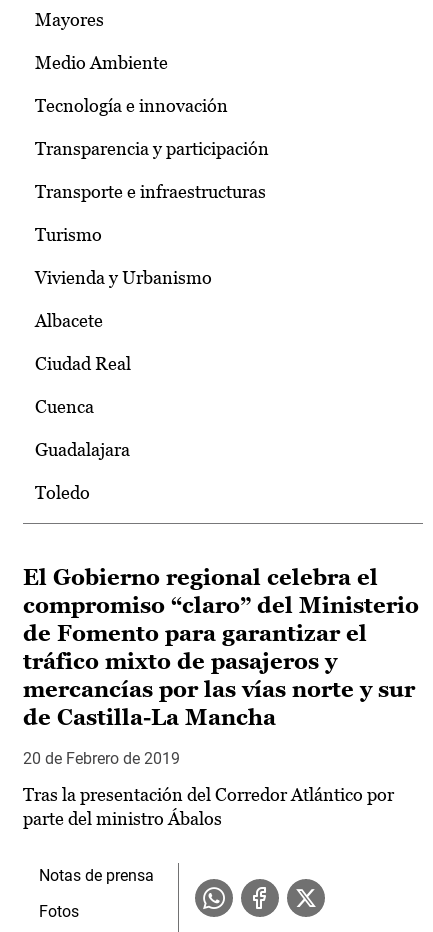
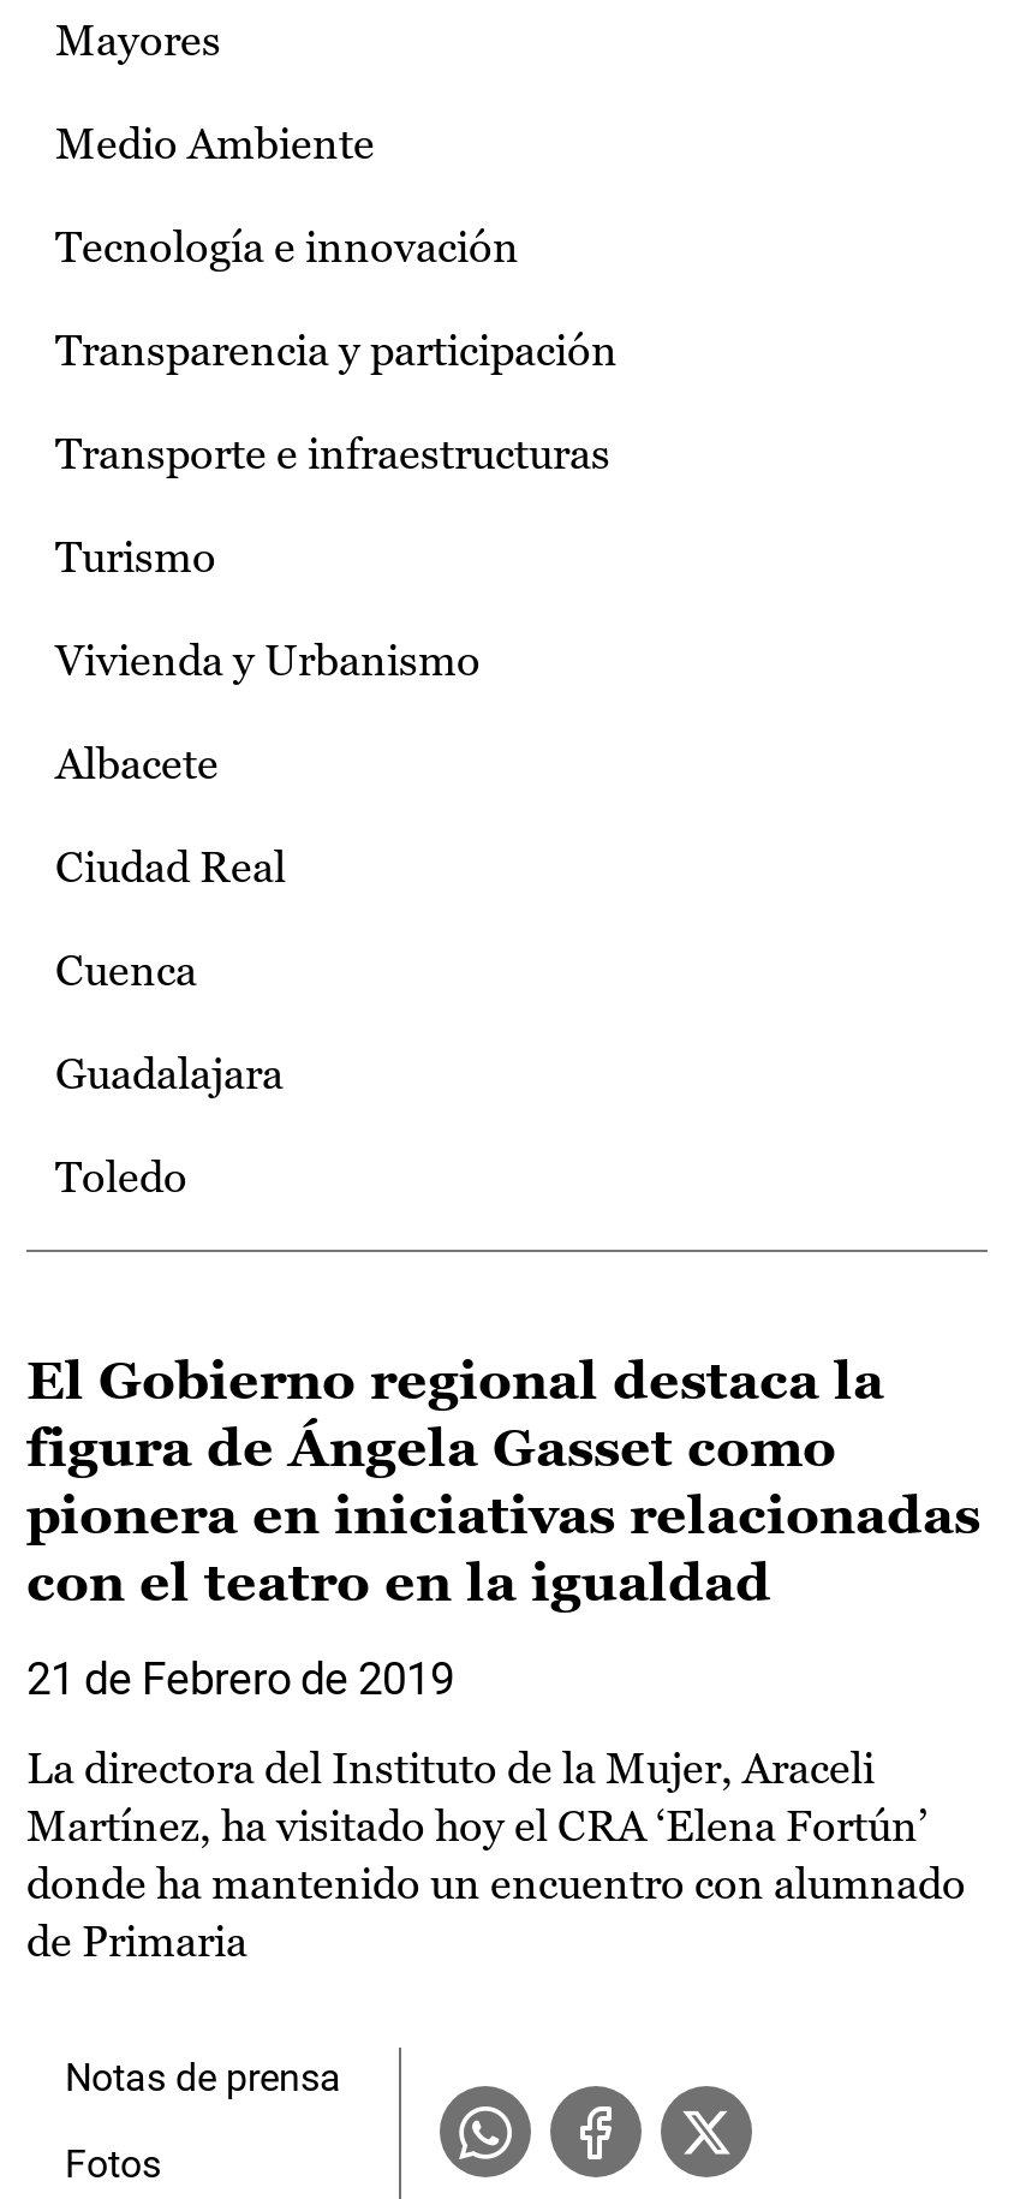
[23,565,419,730] El Gobierno regional celebra el | compromiso “claro” del Ministerio | de Fomento para garantizar el | tráfico mixto de pasajeros y | mercancías por las vías norte y sur | de Castilla-La Mancha -> [26,1351,980,1613] El Gobierno regional destaca la | figura de Ángela Gasset como | pionera en iniciativas relacionadas | con el teatro en la igualdad
[23,749,180,768] 20 de Febrero de 2019 -> [26,1654,454,1704] 21 de Febrero de 2019
[23,784,394,829] Tras la presentación del Corredor Atlántico por | parte del ministro Ábalos -> [26,1743,966,1966] La directora del Instituto de la Mujer, Araceli | Martínez, ha visitado hoy el CRA ‘Elena Fortún’ | donde ha mantenido un encuentro con alumnado | de Primaria

